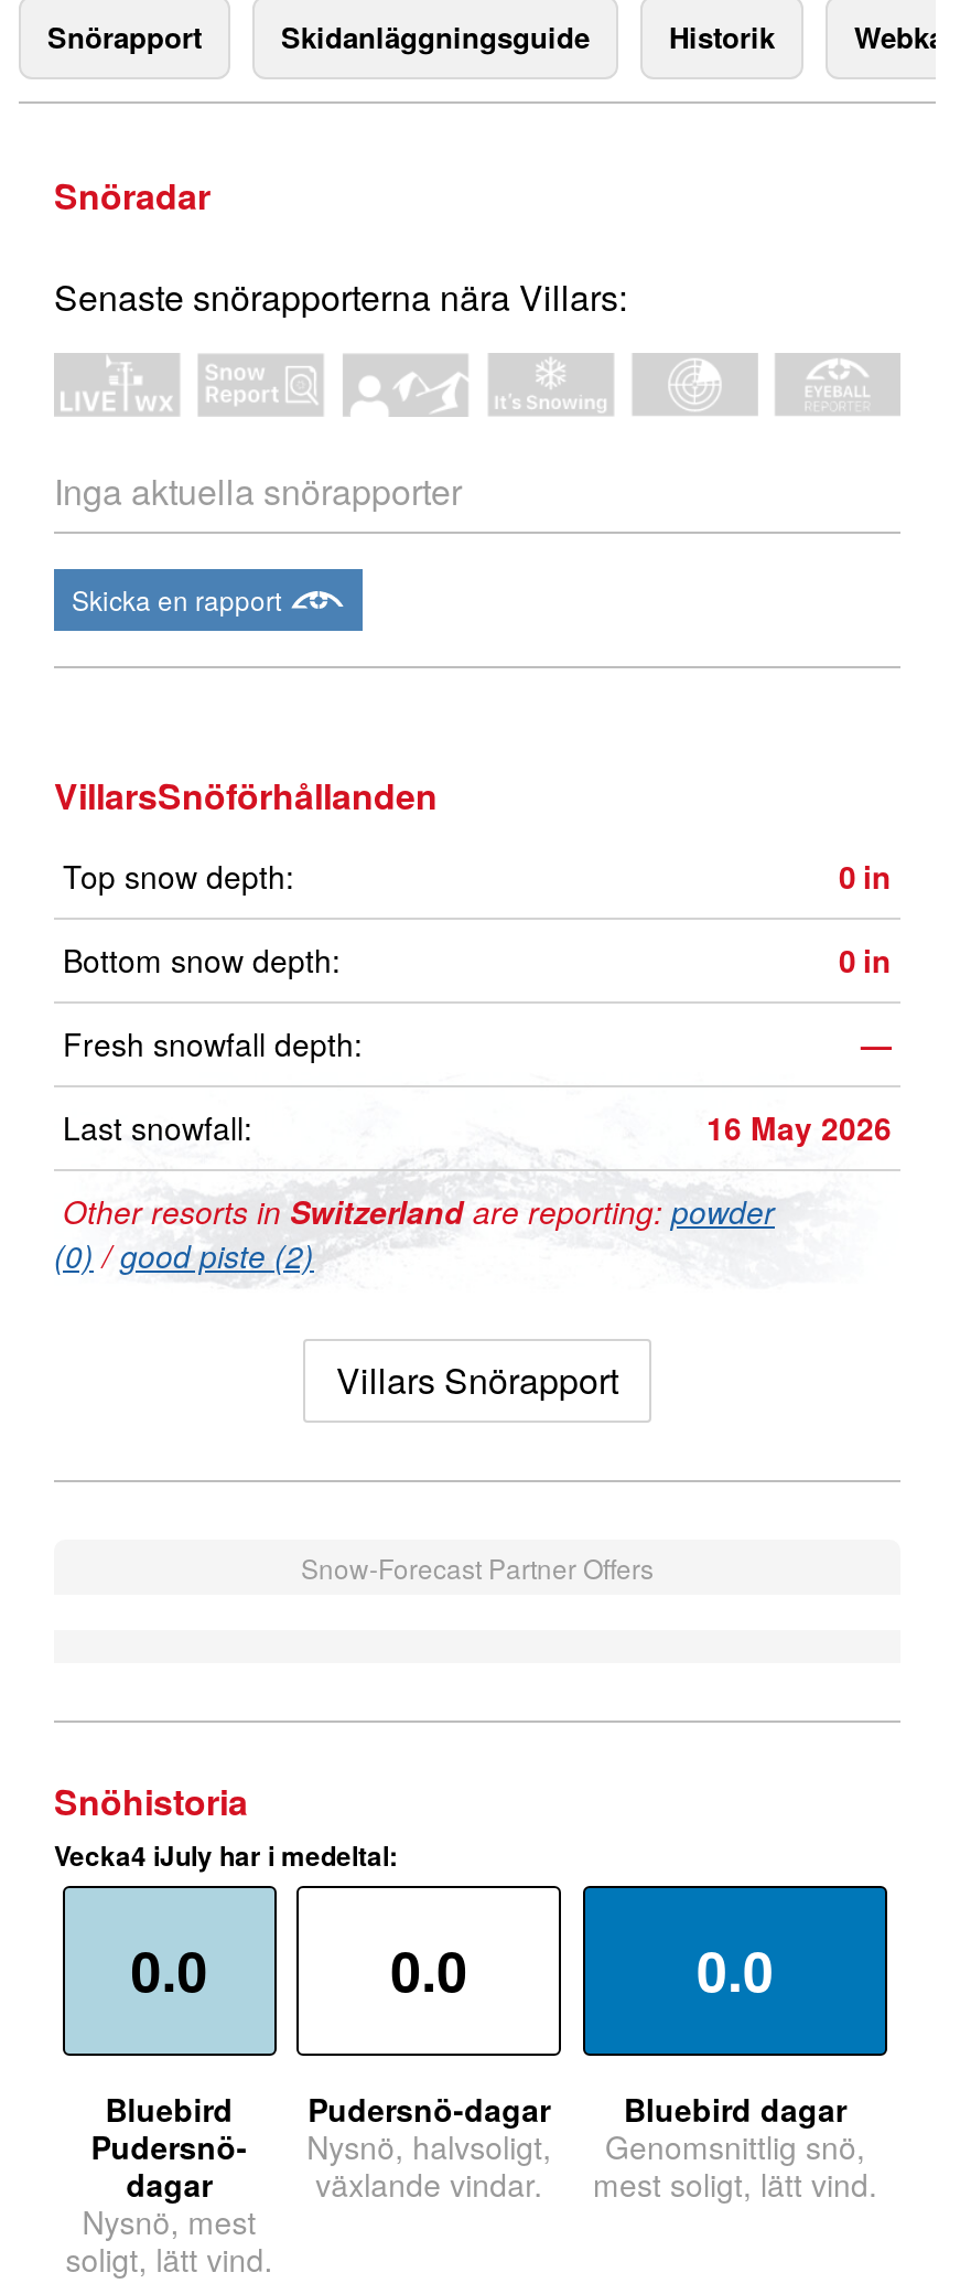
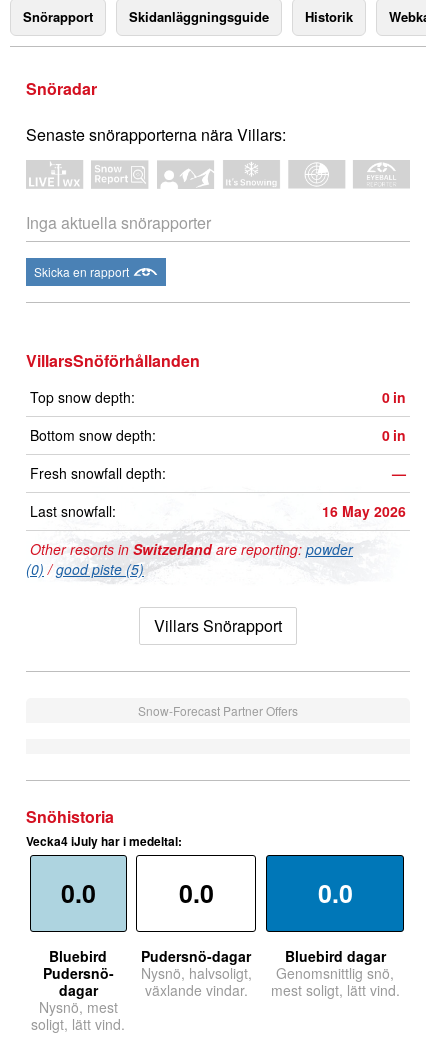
[54,1233,314,1277] (0) /good piste (2) -> [26,559,144,579] (0) /good piste (5)

